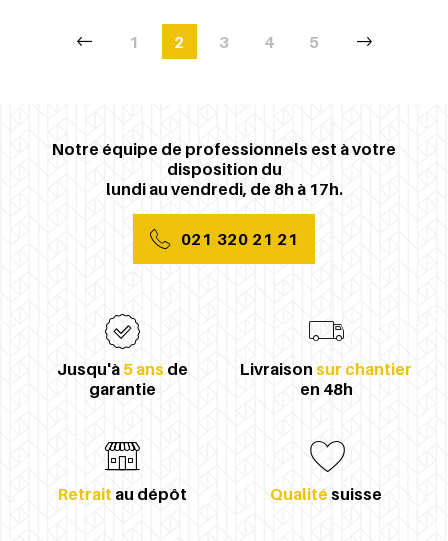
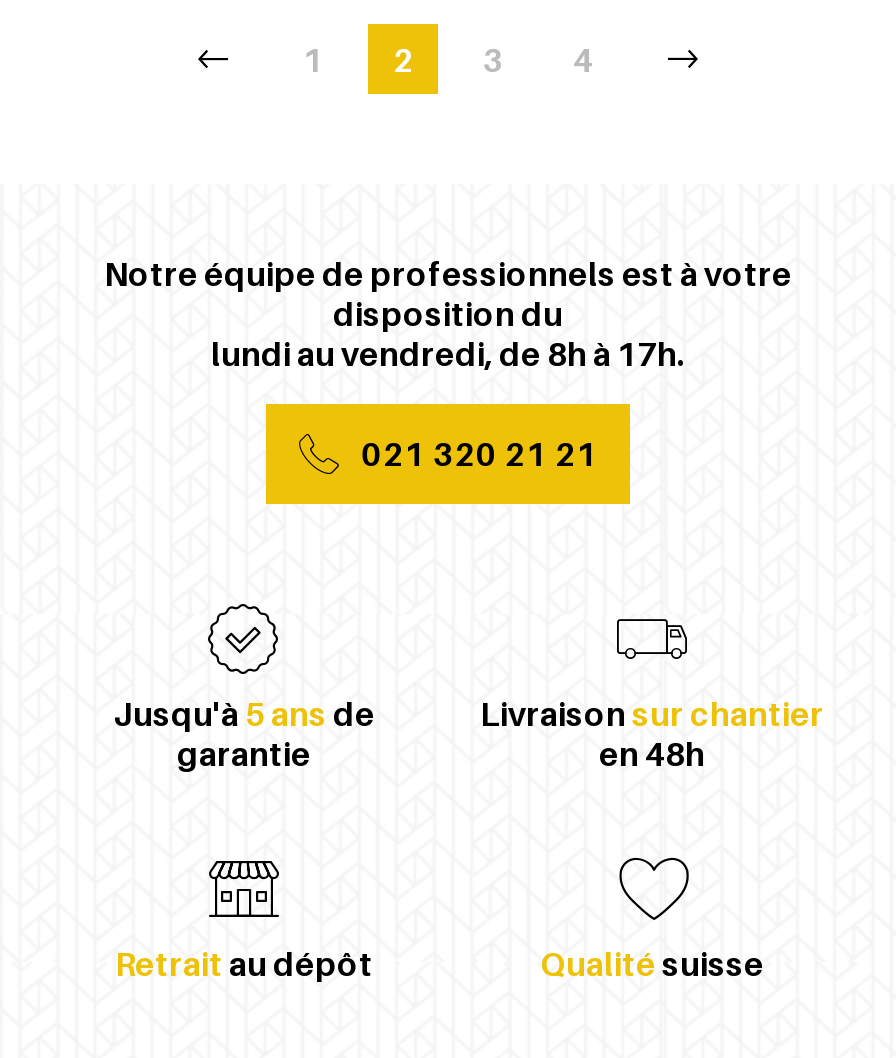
[309,31,319,51] 5 -> none

